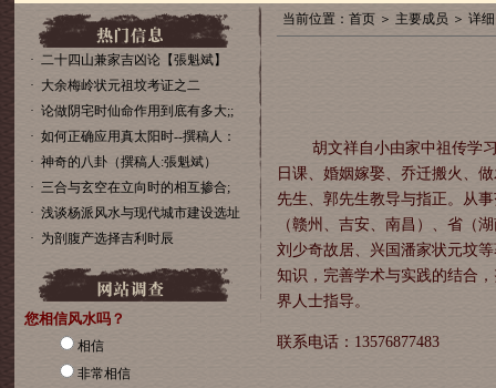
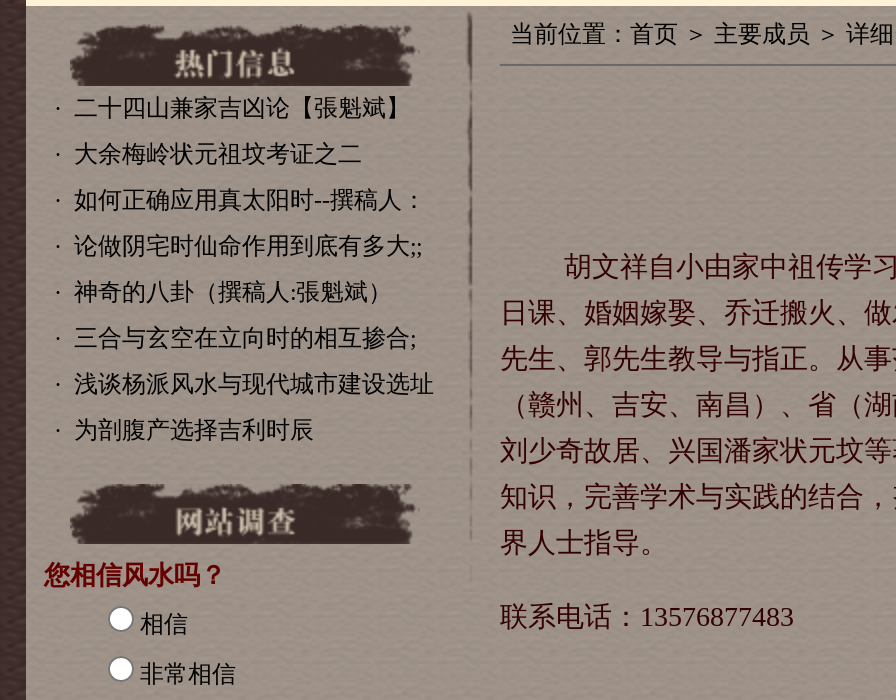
moved [27,103,234,119] -> [48,232,422,260]: ·论做阴宅时仙命作用到底有多大;;
moved [27,129,236,144] -> [48,186,426,214]: ·如何正确应用真太阳时--撰稿人：

